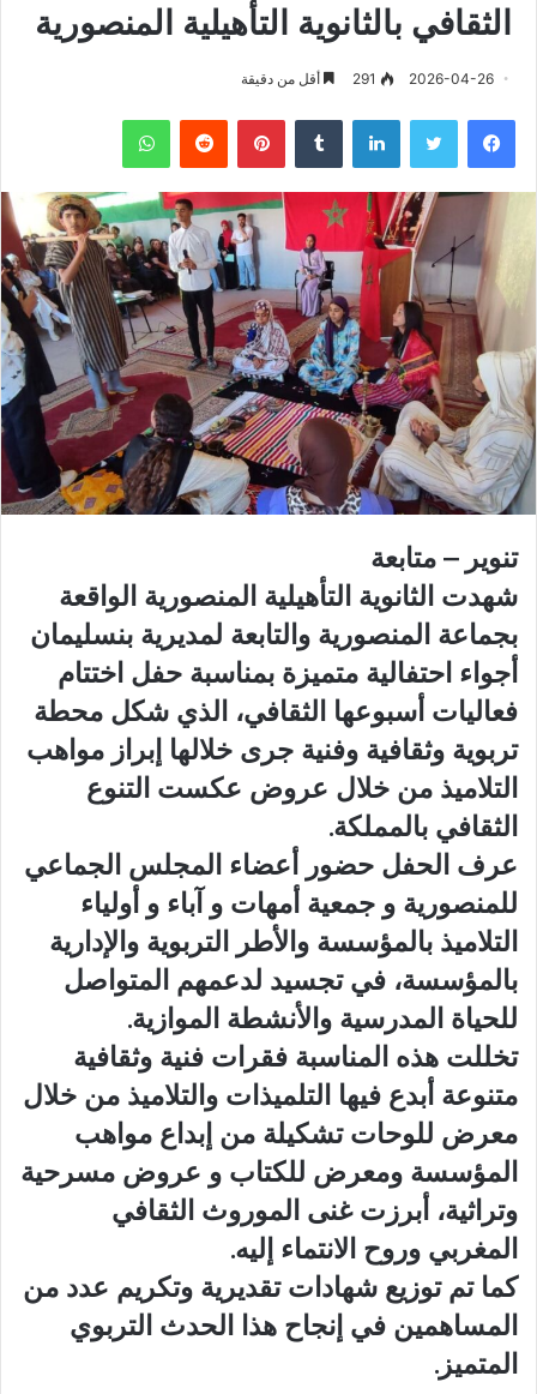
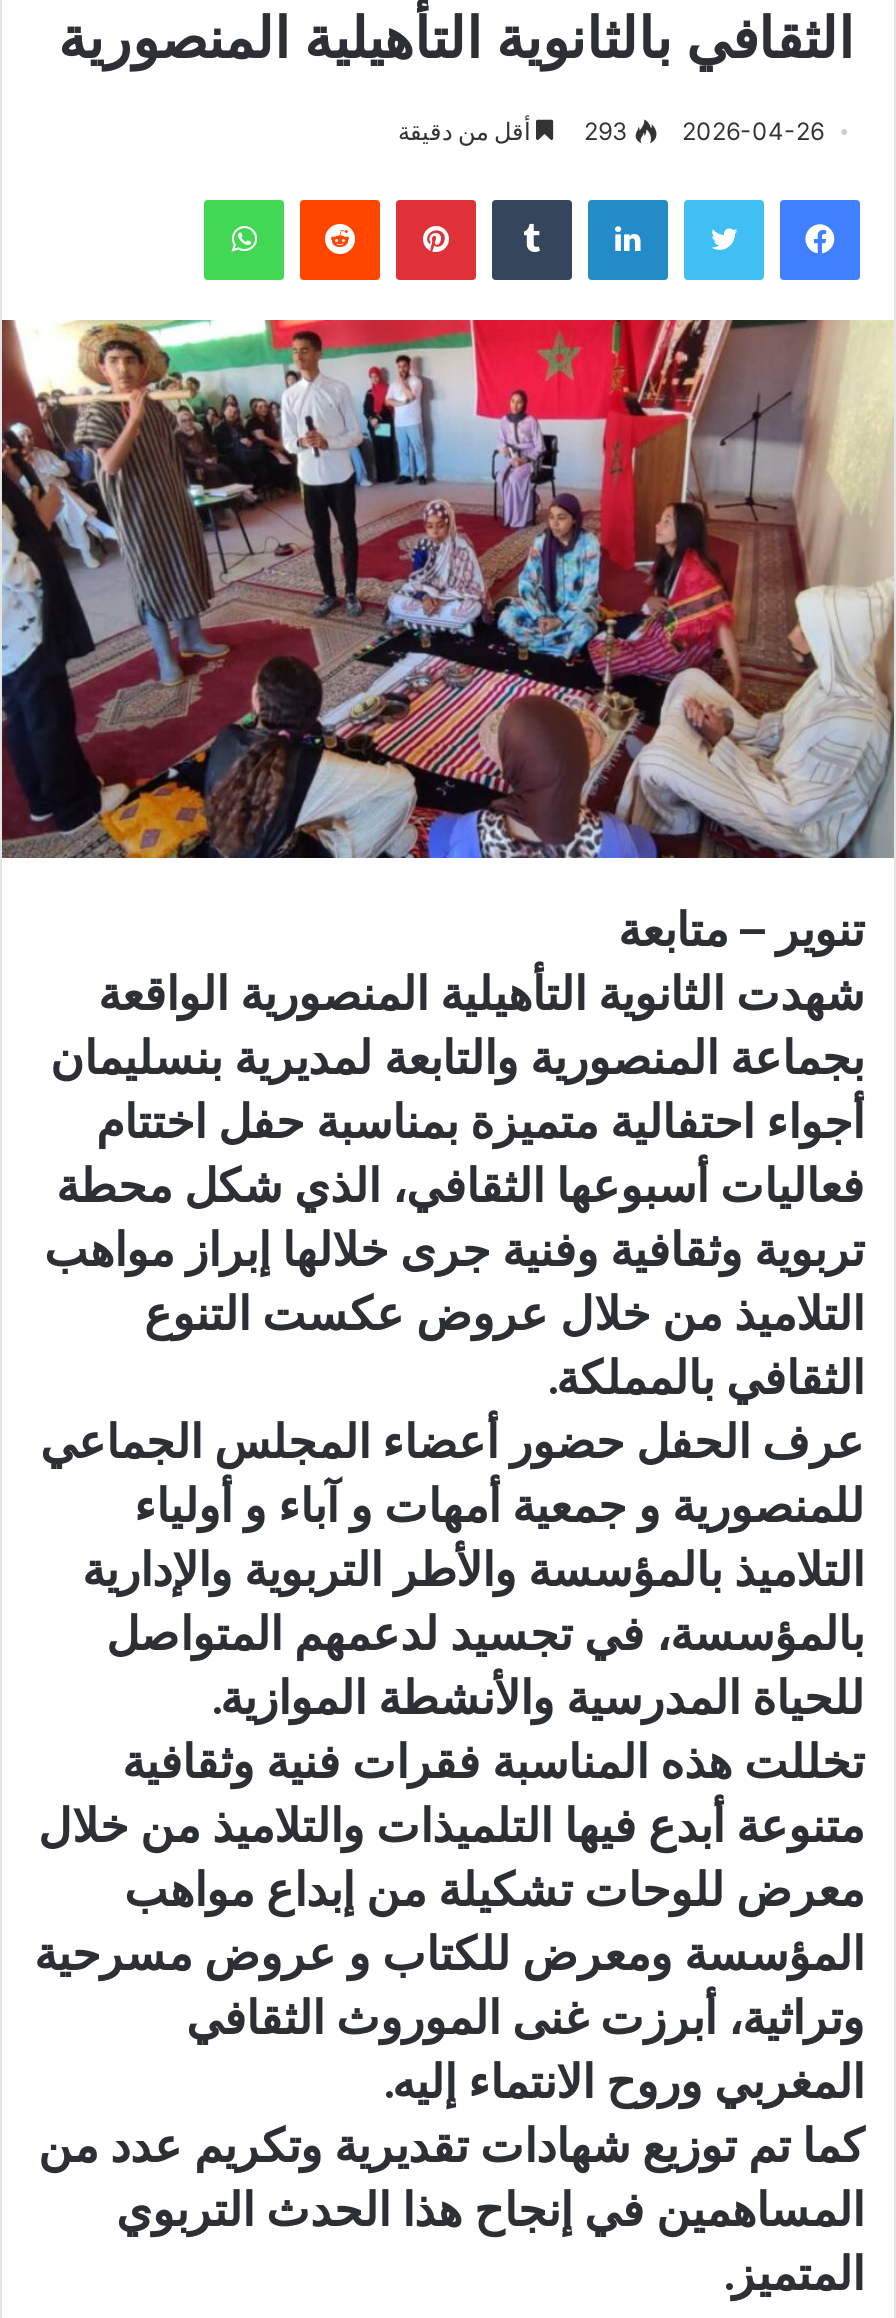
[352,70,376,88] 291 -> [584,116,628,146] 293

